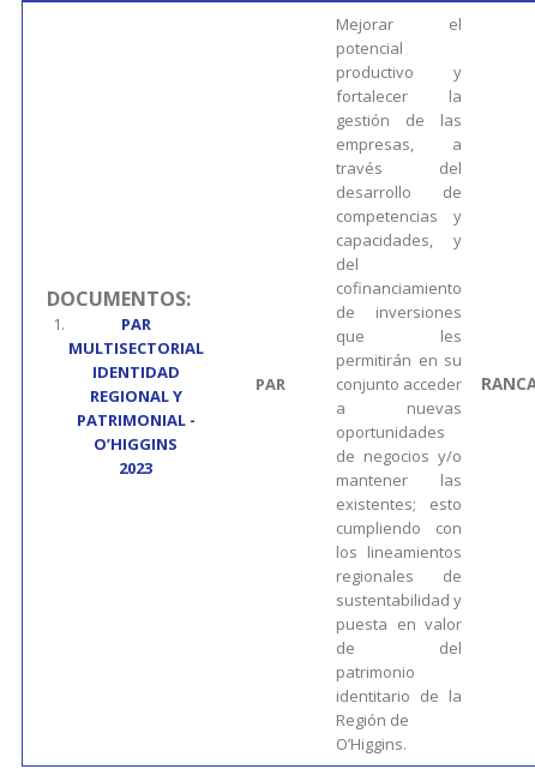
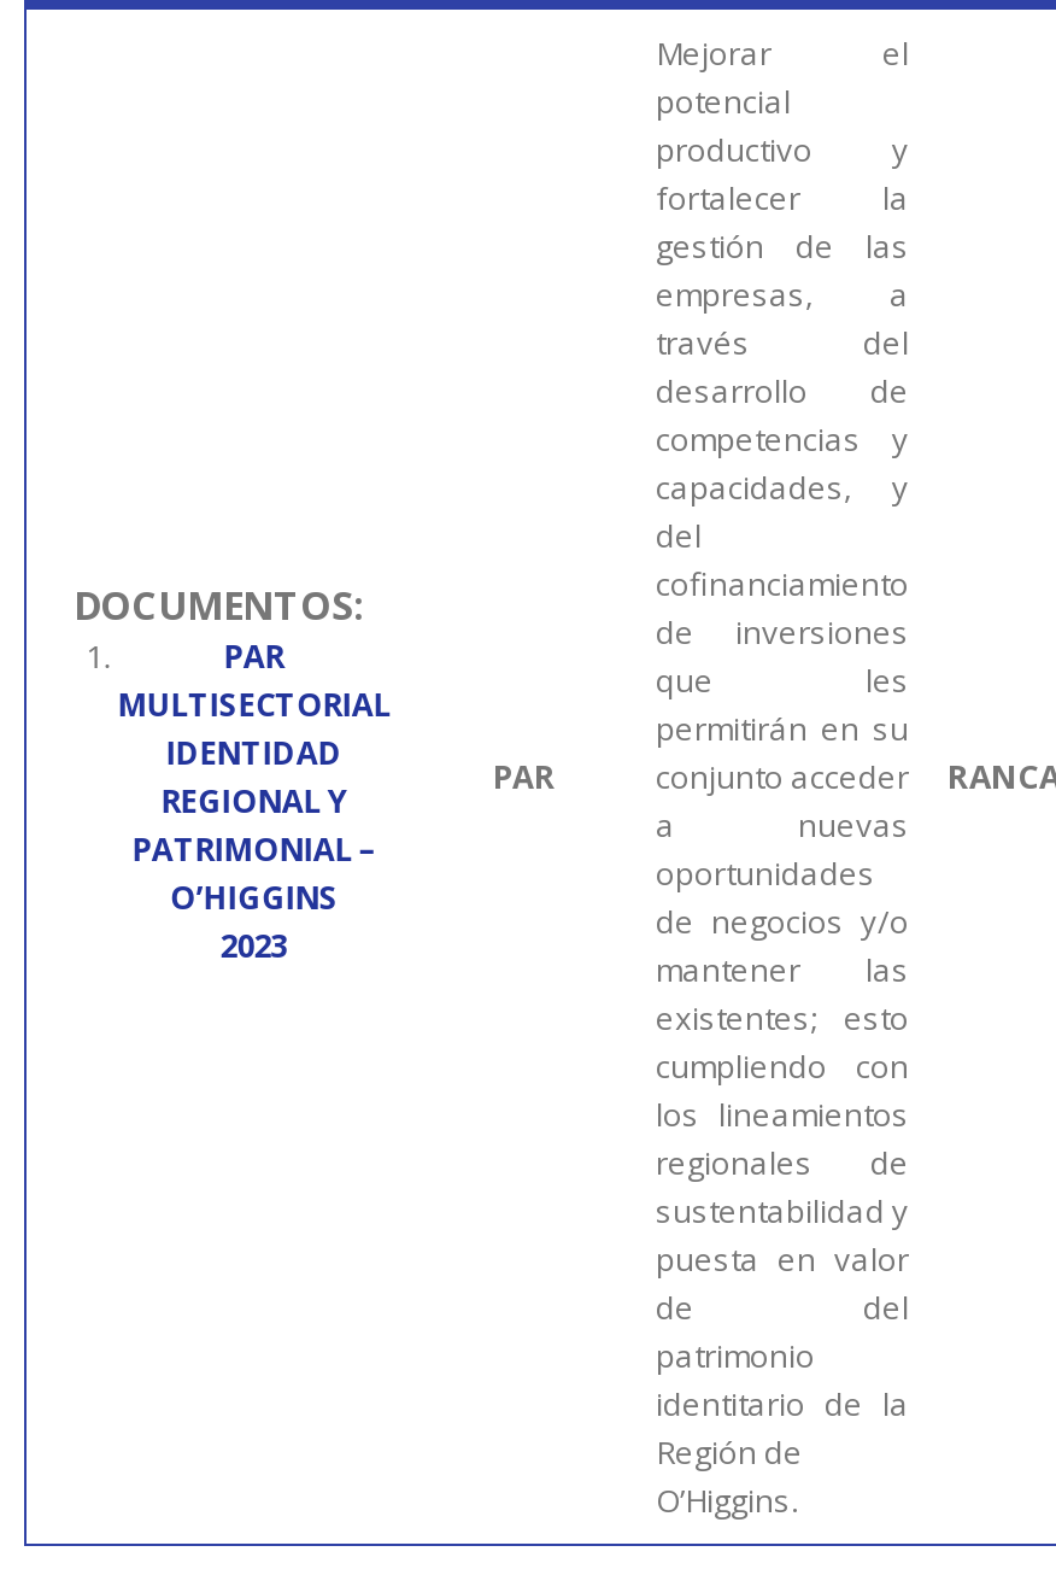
[77,409,195,430] PATRIMONIAL - -> [132,826,376,870] PATRIMONIAL –

